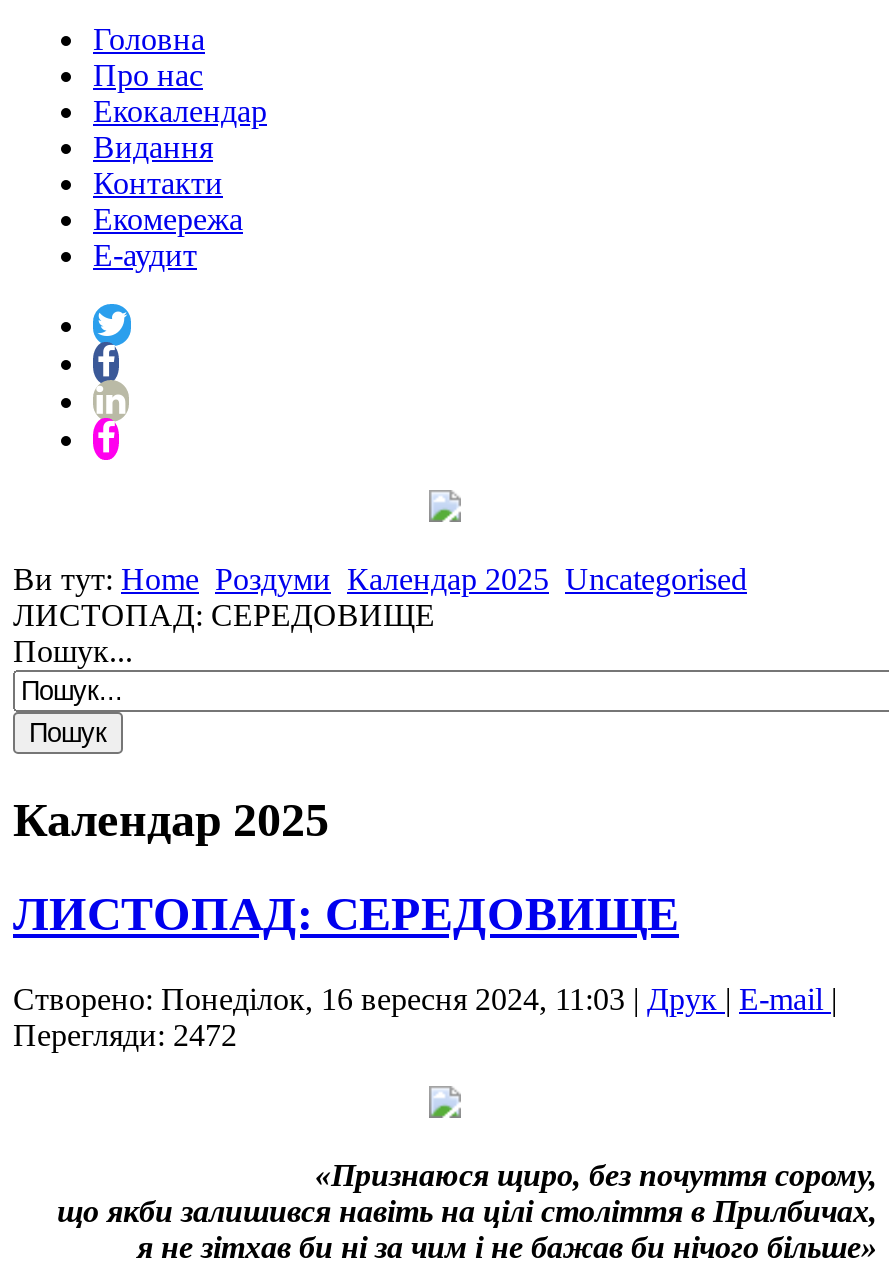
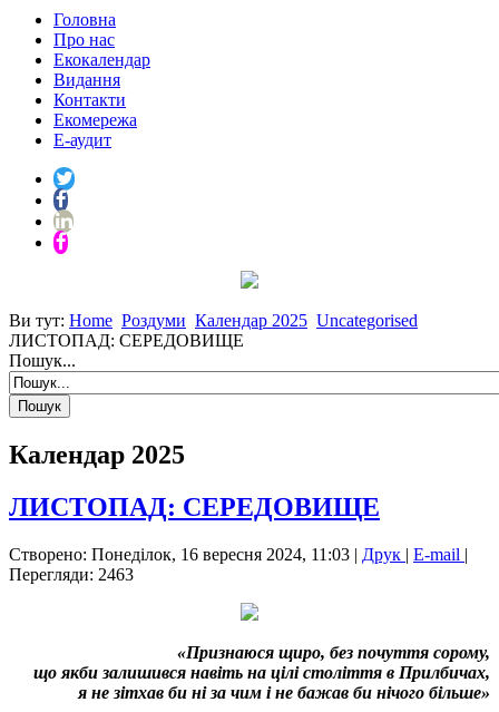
[13,1017,237,1051] Перегляди: 2472 -> [9,565,134,584] Перегляди: 2463

